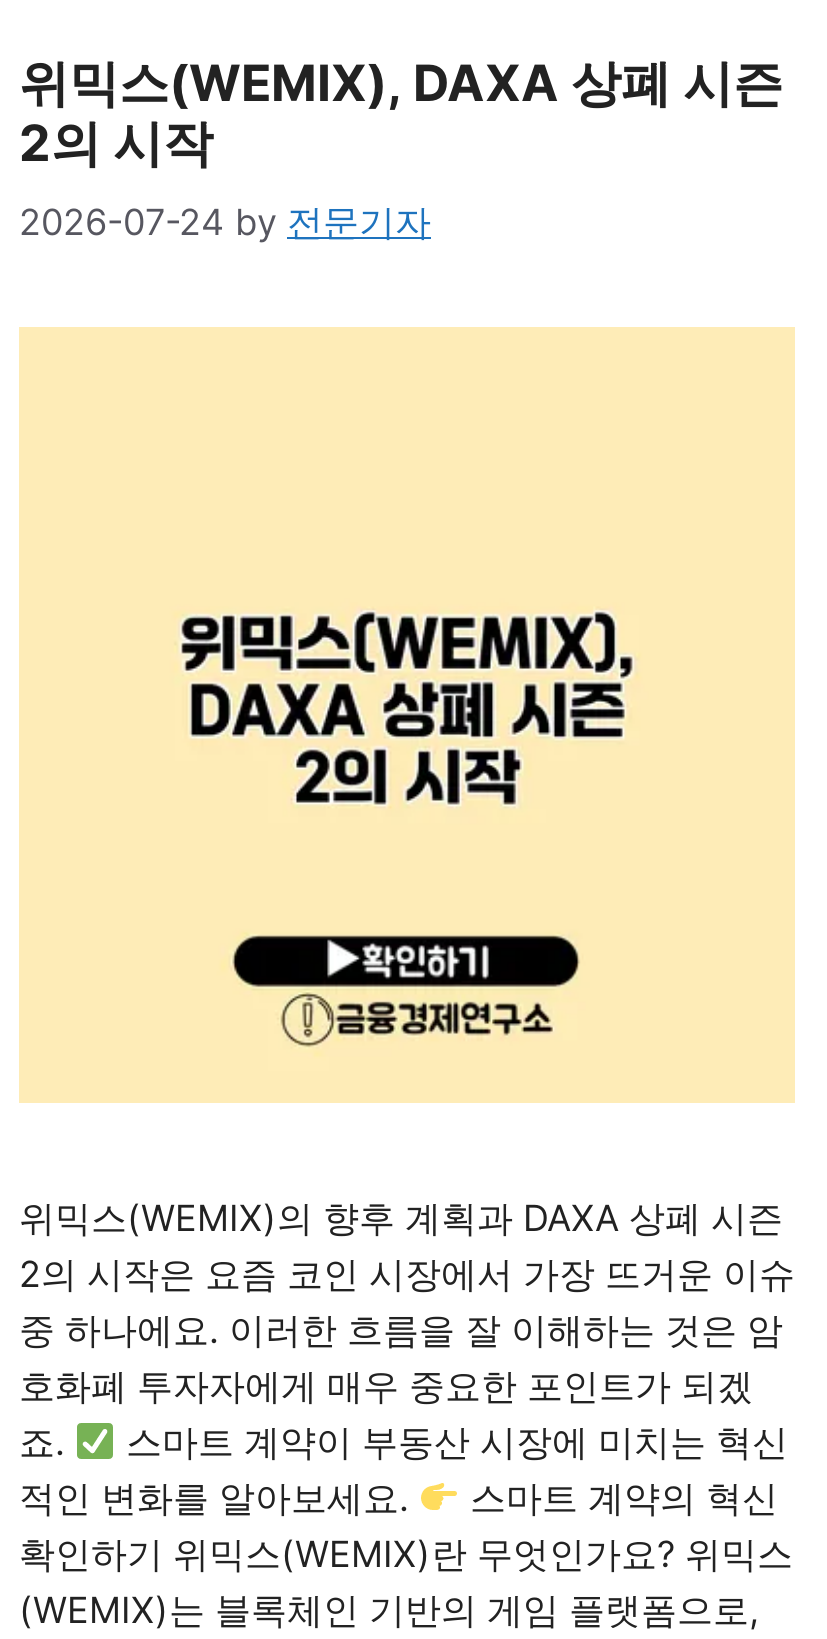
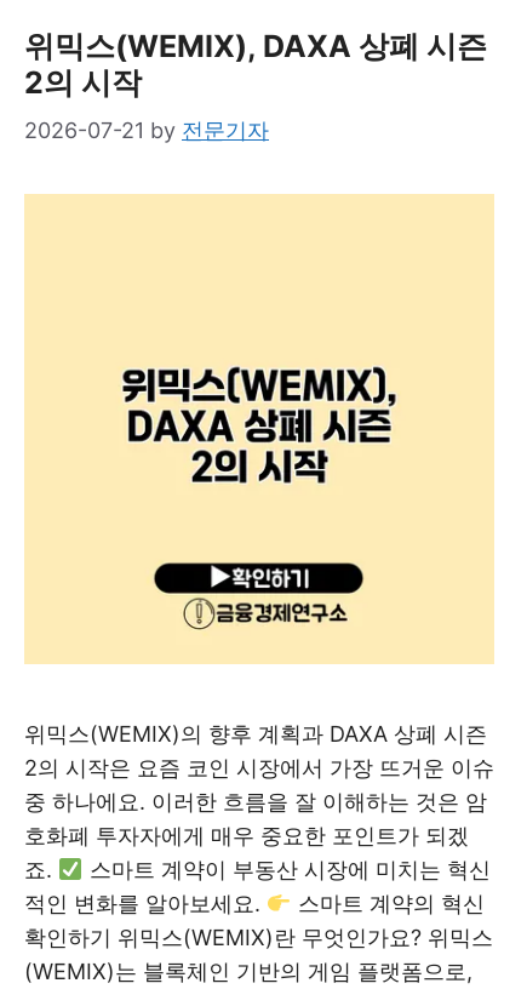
[19,201,431,243] 2026-07-24 by 전문기자 -> [24,118,269,143] 2026-07-21 by 전문기자

